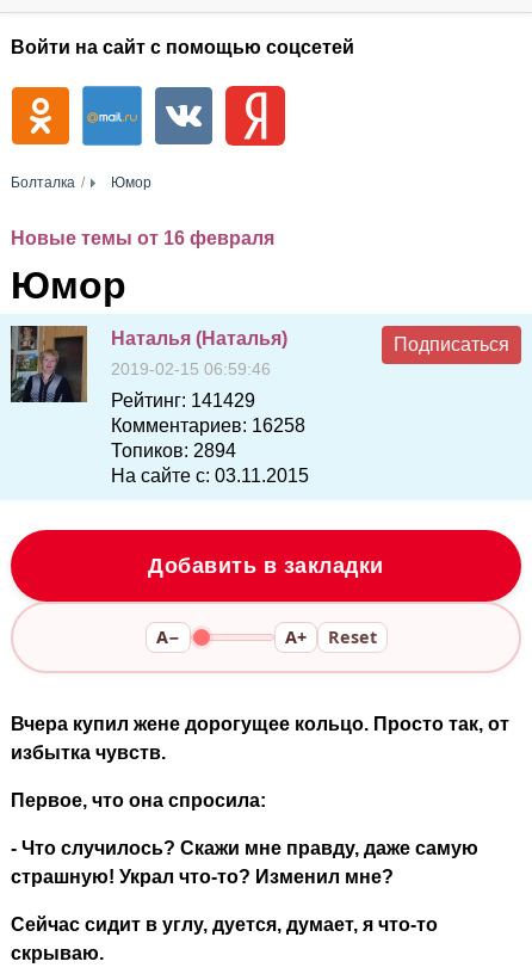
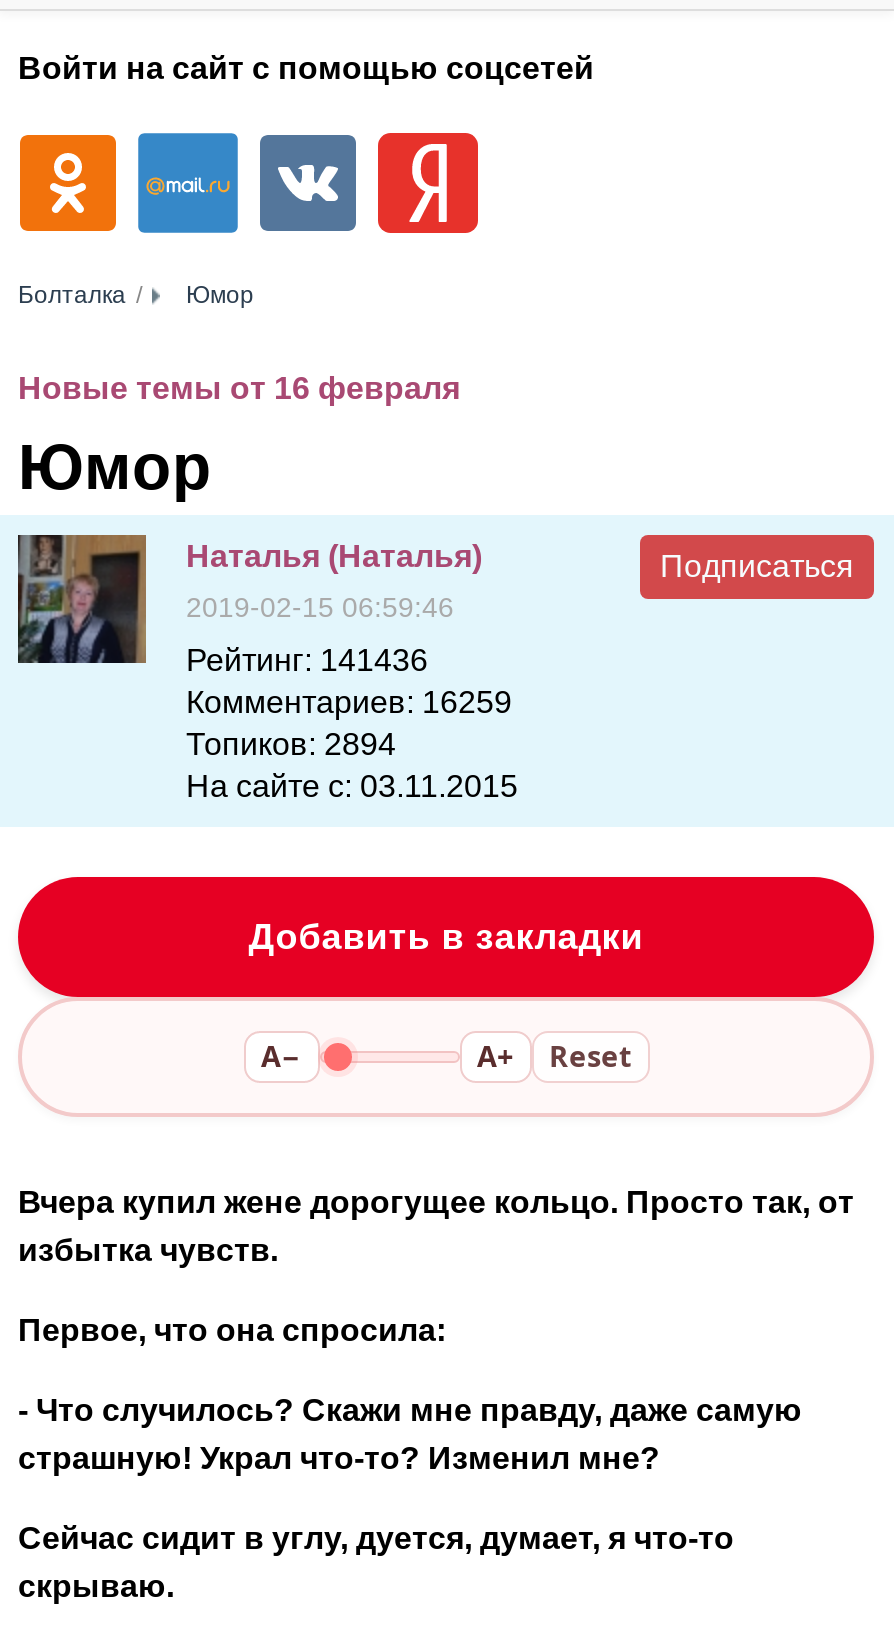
[111,390,255,410] Рейтинг: 141429 -> [186,642,428,676] Рейтинг: 141436
[111,415,305,435] Комментариев: 16258 -> [186,684,512,718] Комментариев: 16259

